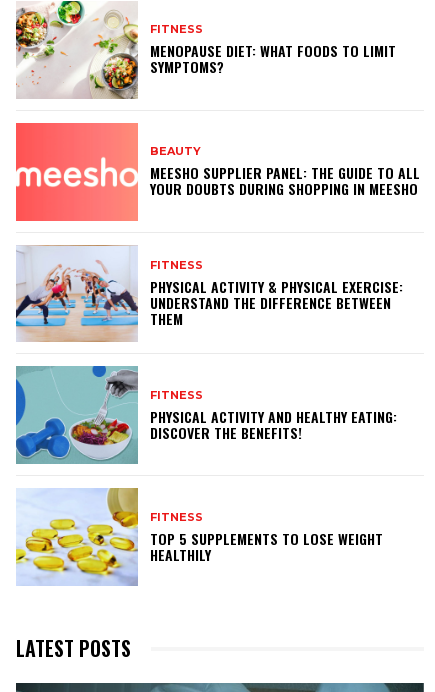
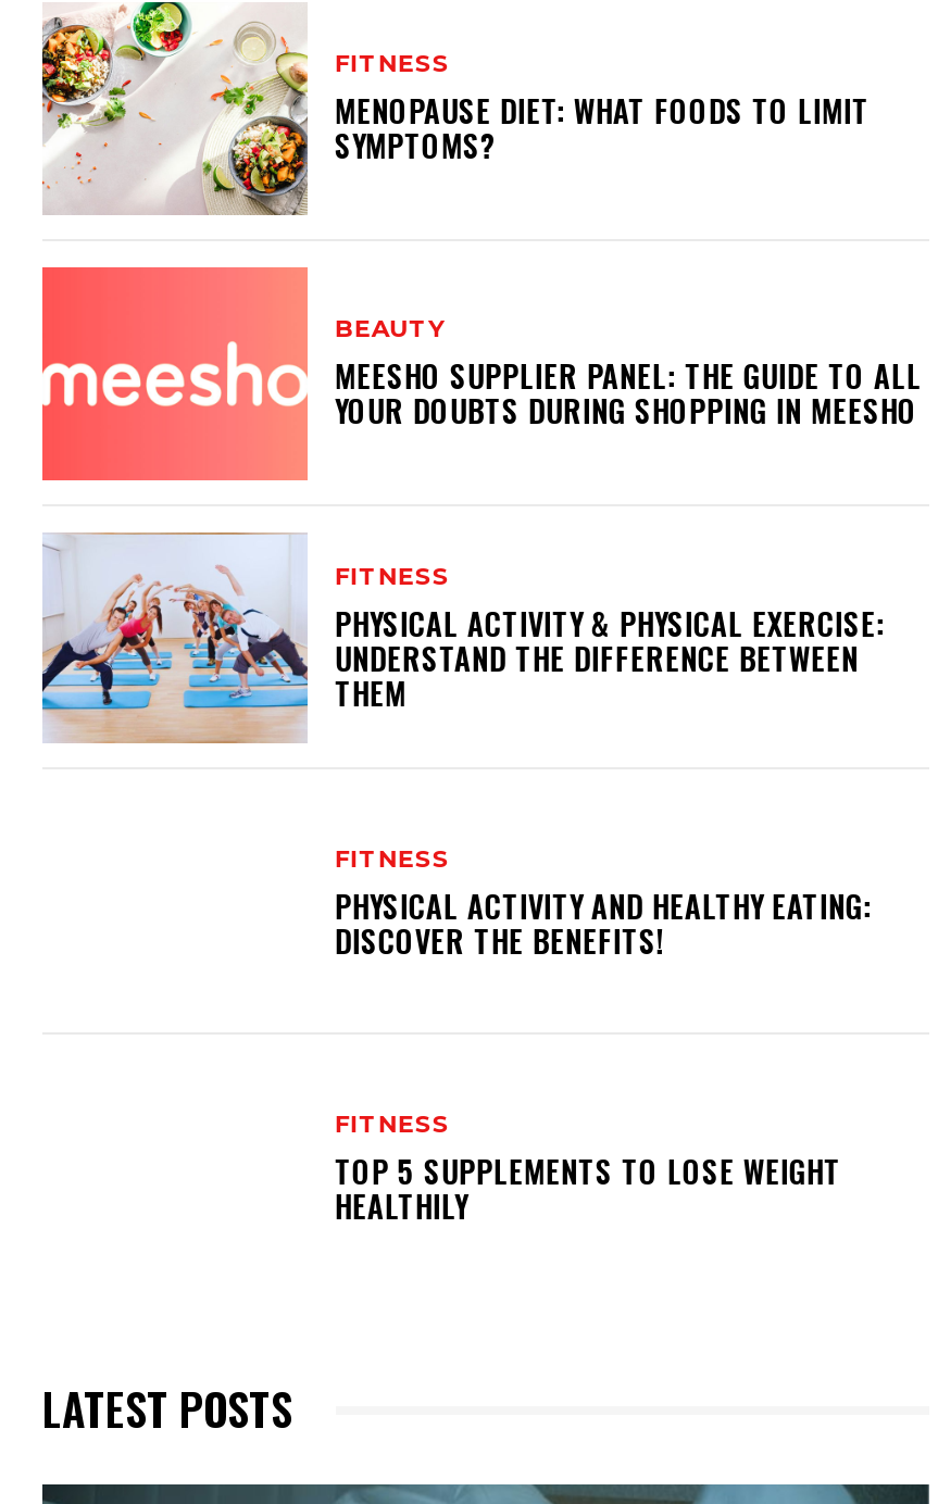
[15,365,139,465] [image] -> none
[15,487,139,587] [image] -> none

